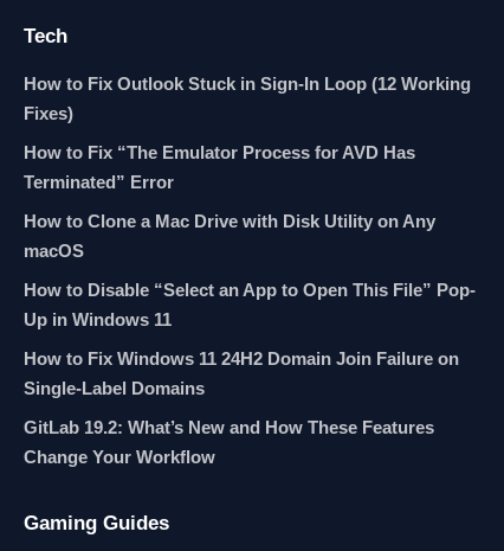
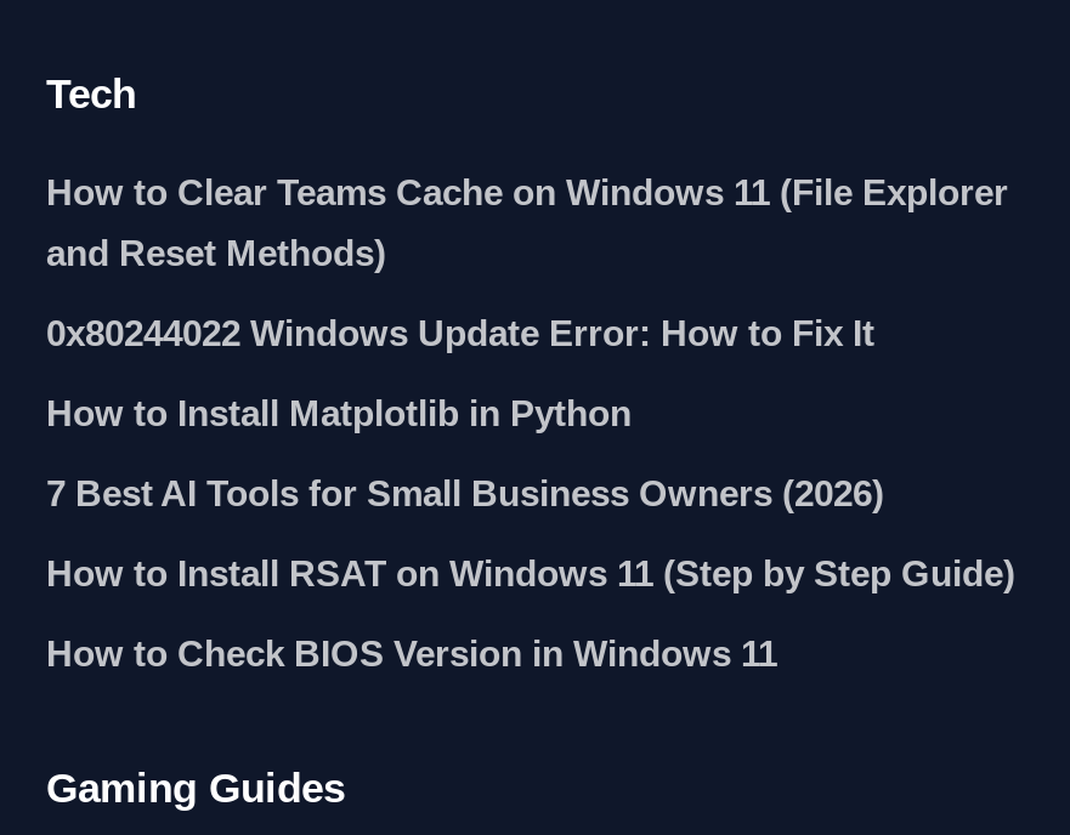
[24,73,476,467] How to Fix Outlook Stuck in Sign-In Loop (12 Working | Fixes) | How to Fix “The Emulator Process for AVD Has | Terminated” Error | How to Clone a Mac Drive with Disk Utility on Any | macOS | How to Disable “Select an App to Open This File” Pop- | Up in Windows 11 | How to Fix Windows 11 24H2 Domain Join Failure on | Single-Label Domains | GitLab 19.2: What’s New and How These Features | Change Your Workflow -> [46,171,1015,674] How to Clear Teams Cache on Windows 11 (File Explorer | and Reset Methods) | 0x80244022 Windows Update Error: How to Fix It | How to Install Matplotlib in Python | 7 Best AI Tools for Small Business Owners (2026) | How to Install RSAT on Windows 11 (Step by Step Guide) | How to Check BIOS Version in Windows 11

